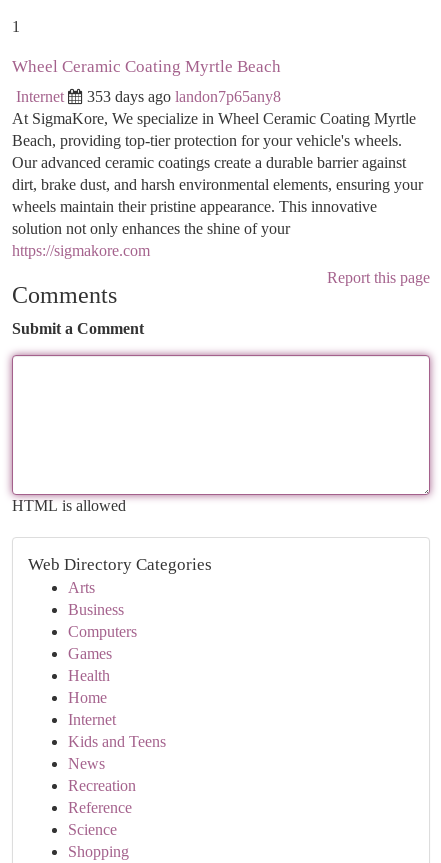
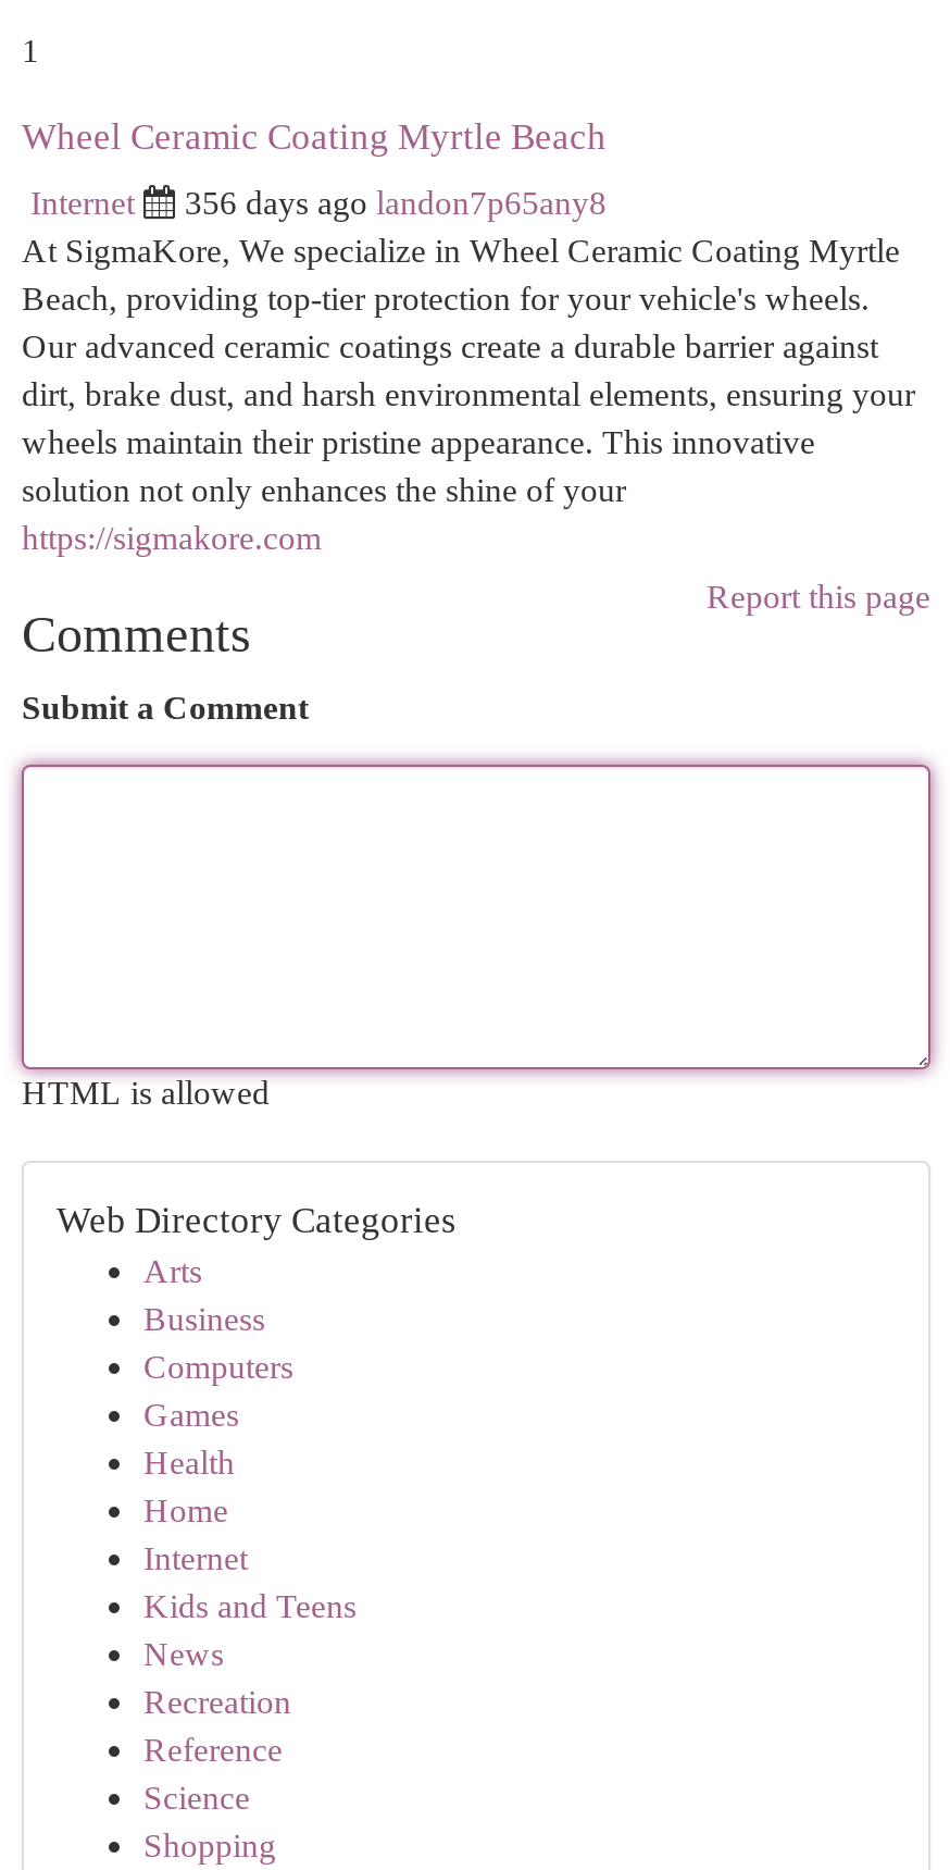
[87,88,281,105] 353 days ago landon7p65any8 -> [185,184,607,221] 356 days ago landon7p65any8

